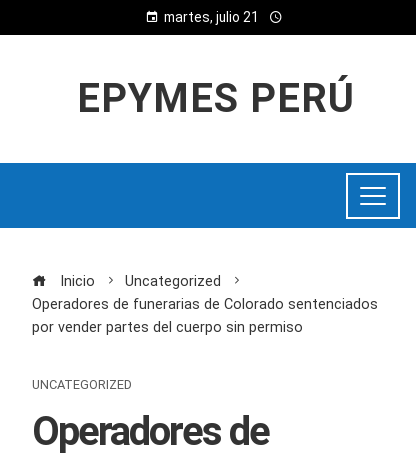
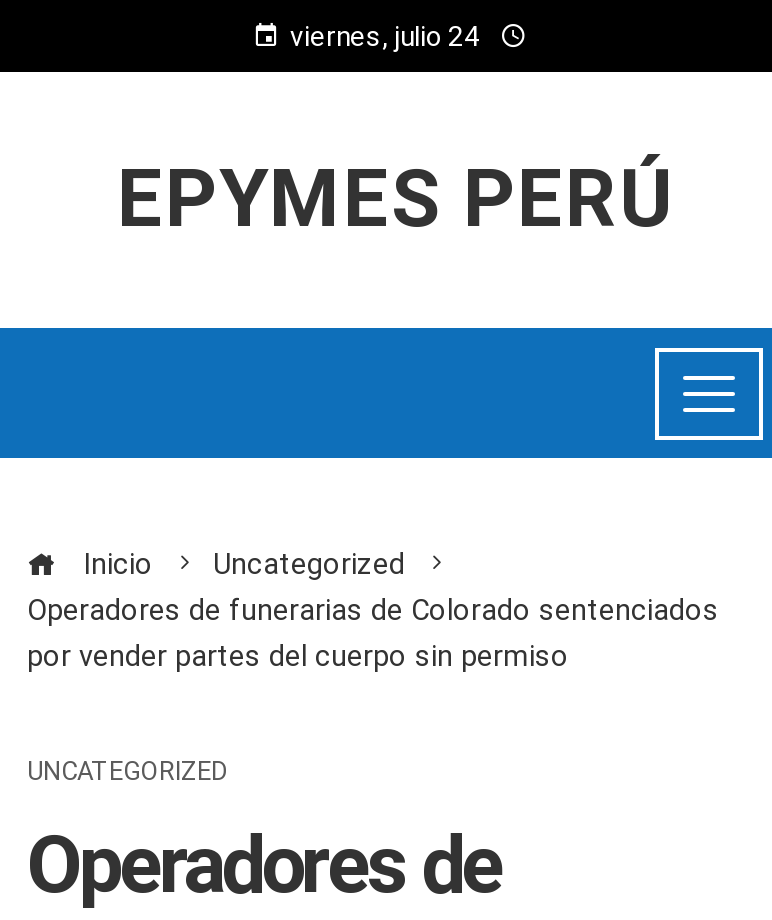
[163,9,258,25] martes, julio 21 -> [290,20,480,52] viernes, julio 24

